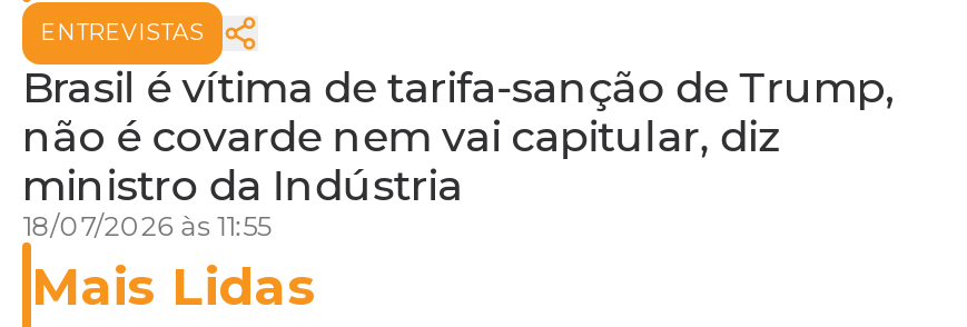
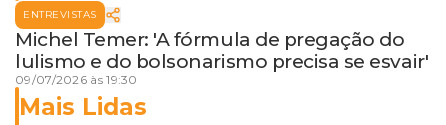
[22,63,895,244] Brasil é vítima de tarifa-sanção de Trump, | não é covarde nem vai capitular, diz | ministro da Indústria | 18/07/2026 às 11:55 -> [15,28,428,87] Michel Temer: 'A fórmula de pregação do | lulismo e do bolsonarismo precisa se esvair' | 09/07/2026 às 19:30

